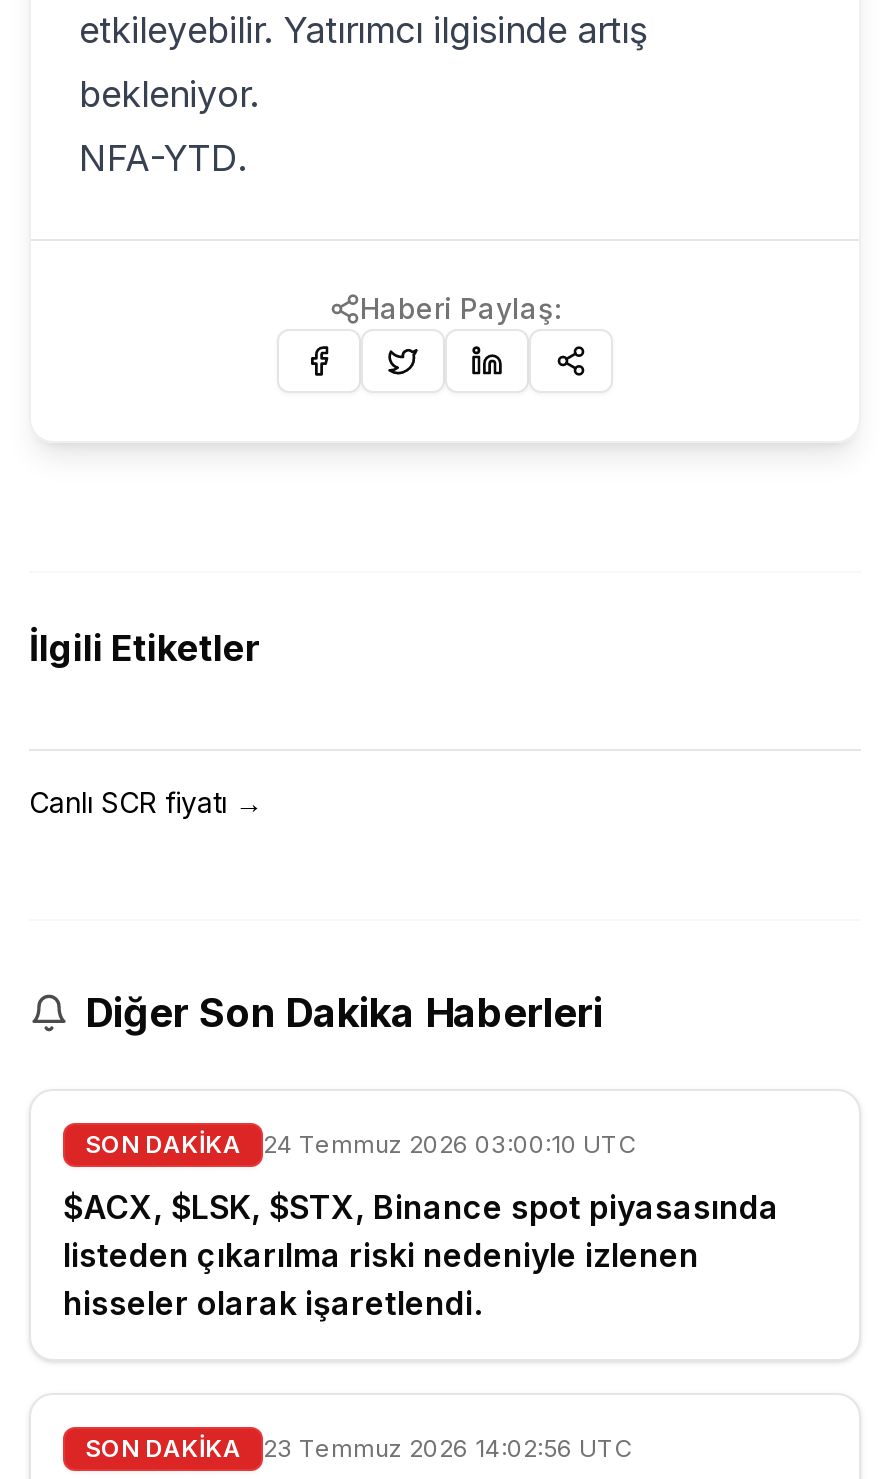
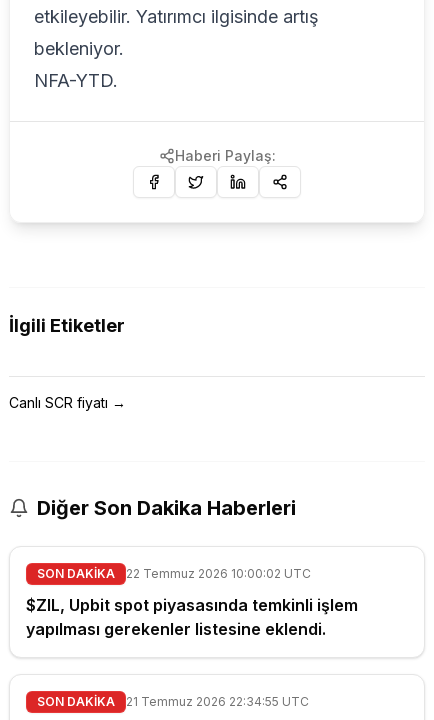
[85,1129,637,1159] SON DAKİKA 24 Temmuz 2026 03:00:10 UTC -> [37,566,311,581] SON DAKİKA 22 Temmuz 2026 10:00:02 UTC
[63,1187,779,1323] $ACX, $LSK, $STX, Binance spot piyasasında | listeden çıkarılma riski nedeniyle izlenen | hisseler olarak işaretlendi. -> [26,595,358,639] $ZIL, Upbit spot piyasasında temkinli işlem | yapılması gerekenler listesine eklendi.
[85,1433,633,1463] SON DAKİKA 23 Temmuz 2026 14:02:56 UTC -> [37,694,309,709] SON DAKİKA 21 Temmuz 2026 22:34:55 UTC

